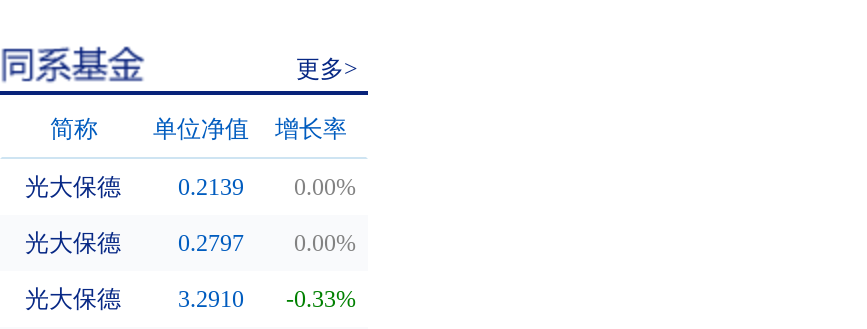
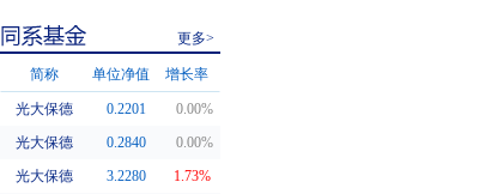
[178,173,356,201] 0.2139 0.00% -> [107,101,213,117] 0.2201 0.00%
[178,229,356,257] 0.2797 0.00% -> [107,134,213,151] 0.2840 0.00%
[178,285,244,313] 3.2910 -> [107,168,146,184] 3.2280
[286,285,356,313] -0.33% -> [174,168,211,184] 1.73%

